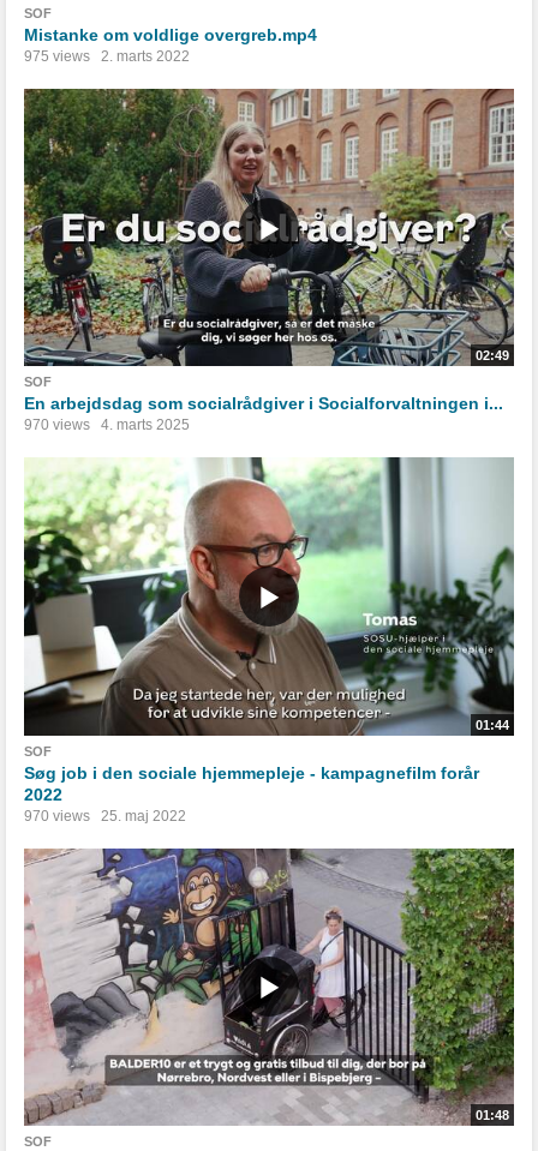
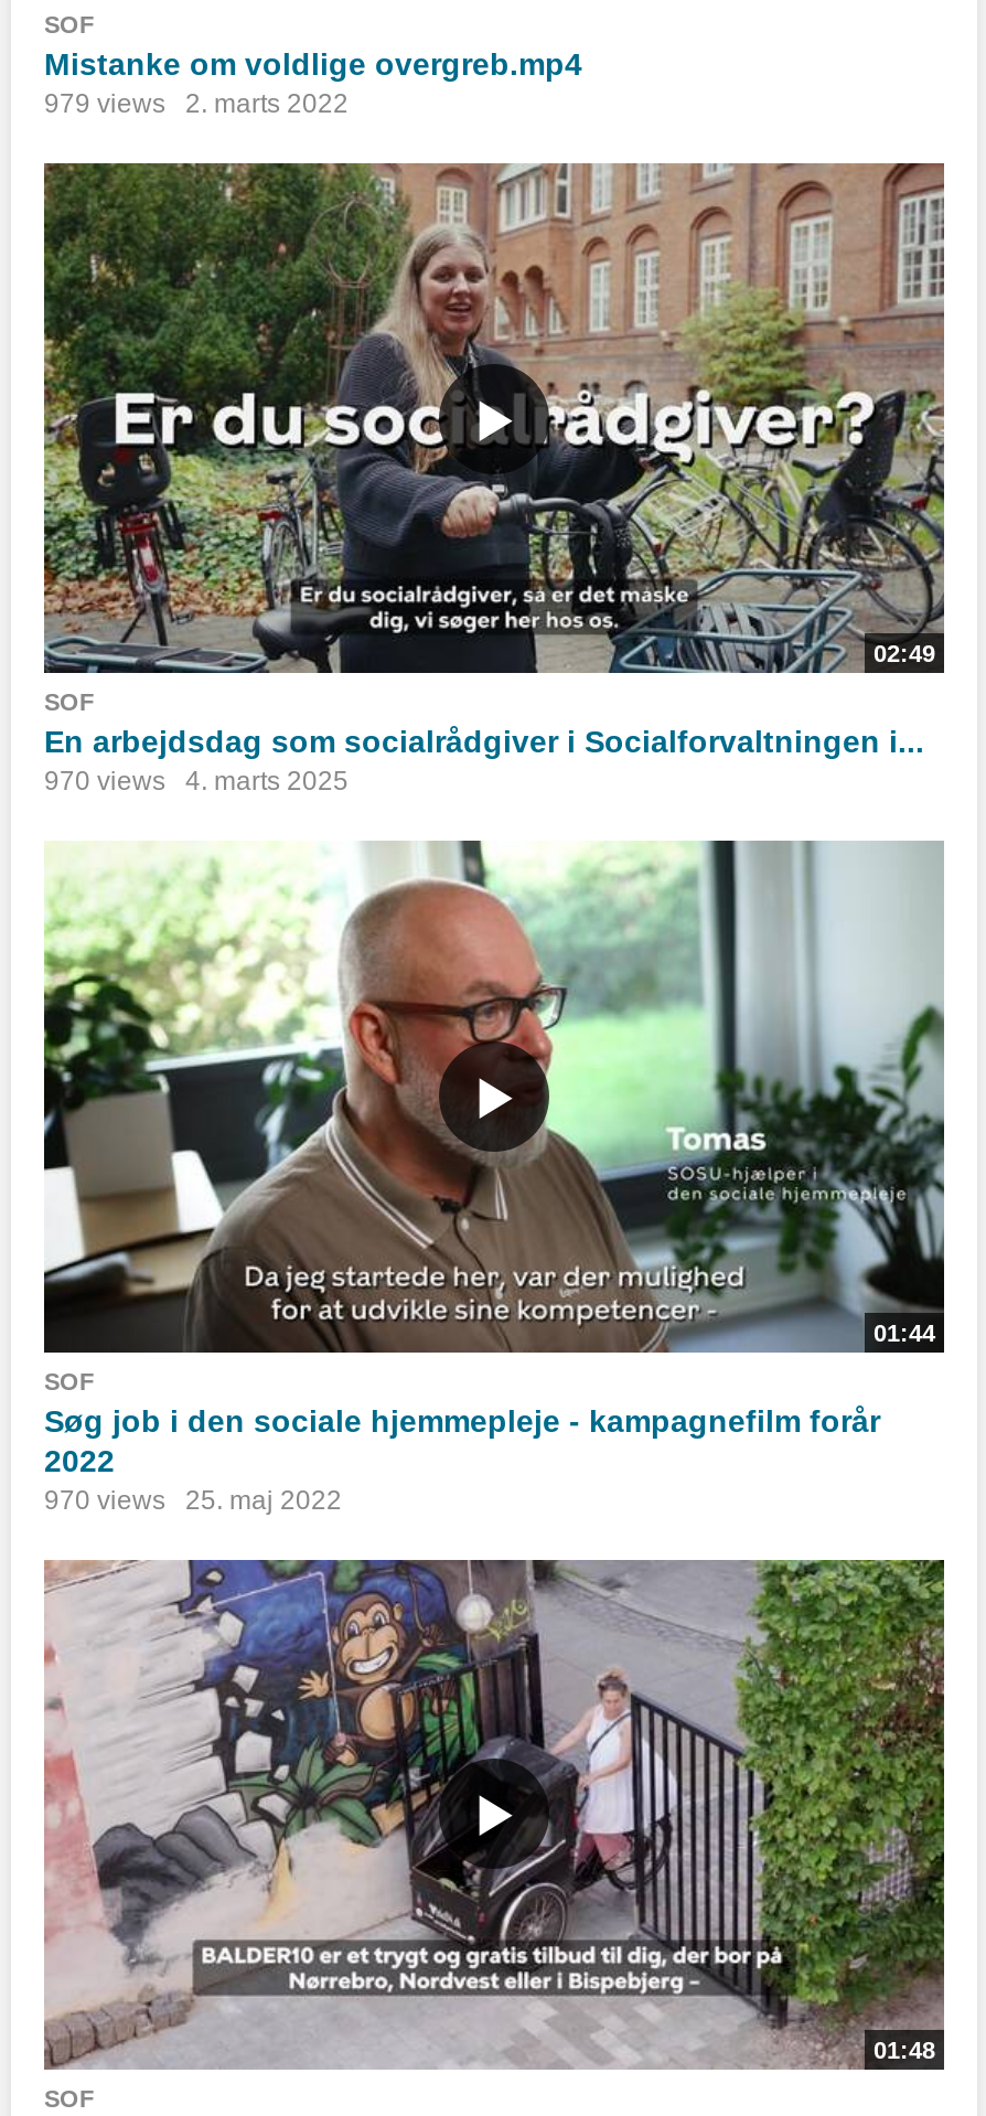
[24,48,190,65] 975 views 2. marts 2022 -> [44,89,349,120] 979 views 2. marts 2022

